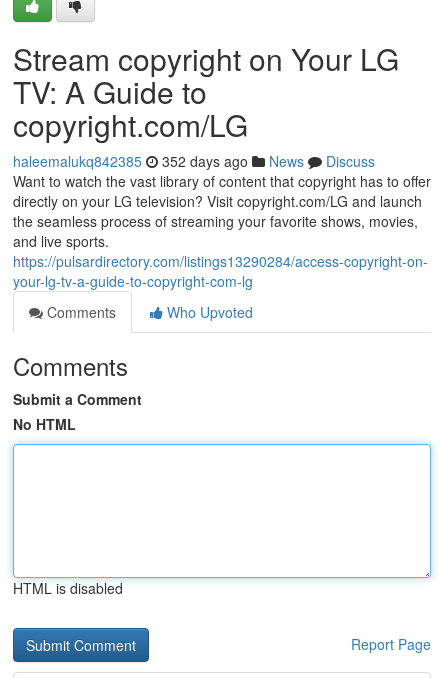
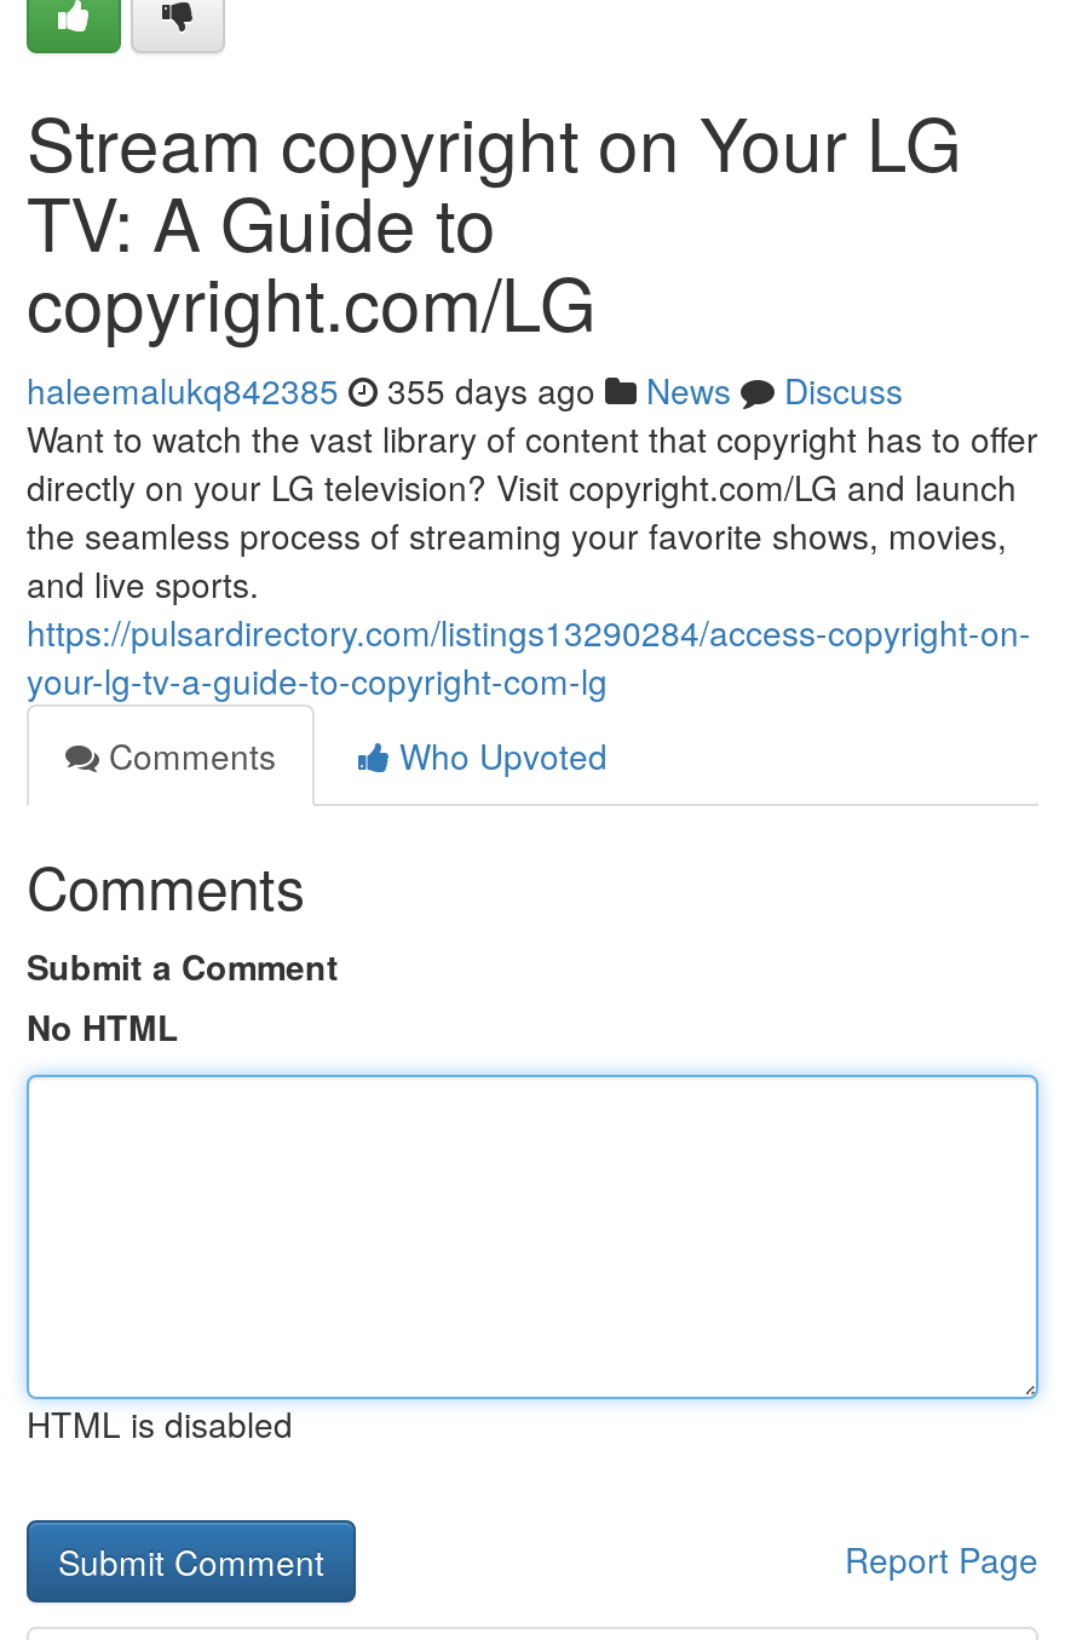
[13,151,375,171] haleemalukq842385 352 days ago News Discuss -> [27,366,903,414] haleemalukq842385 355 days ago News Discuss

